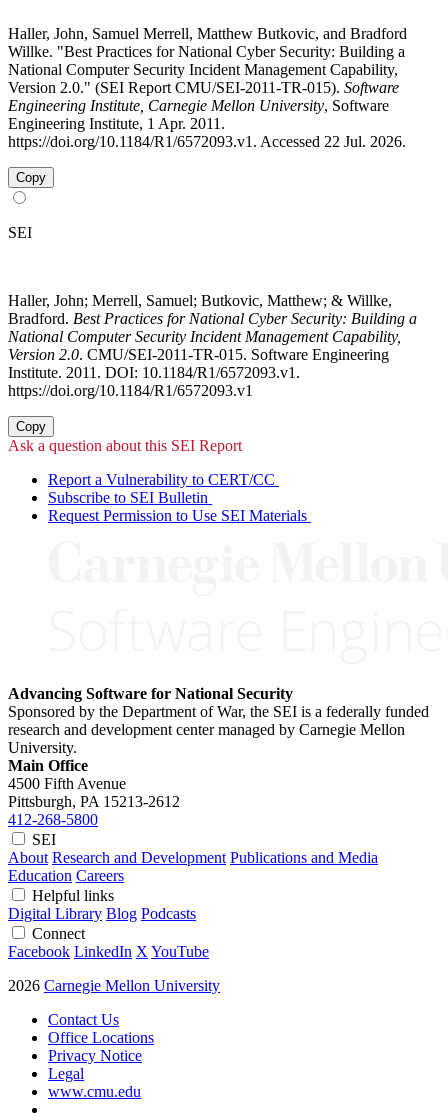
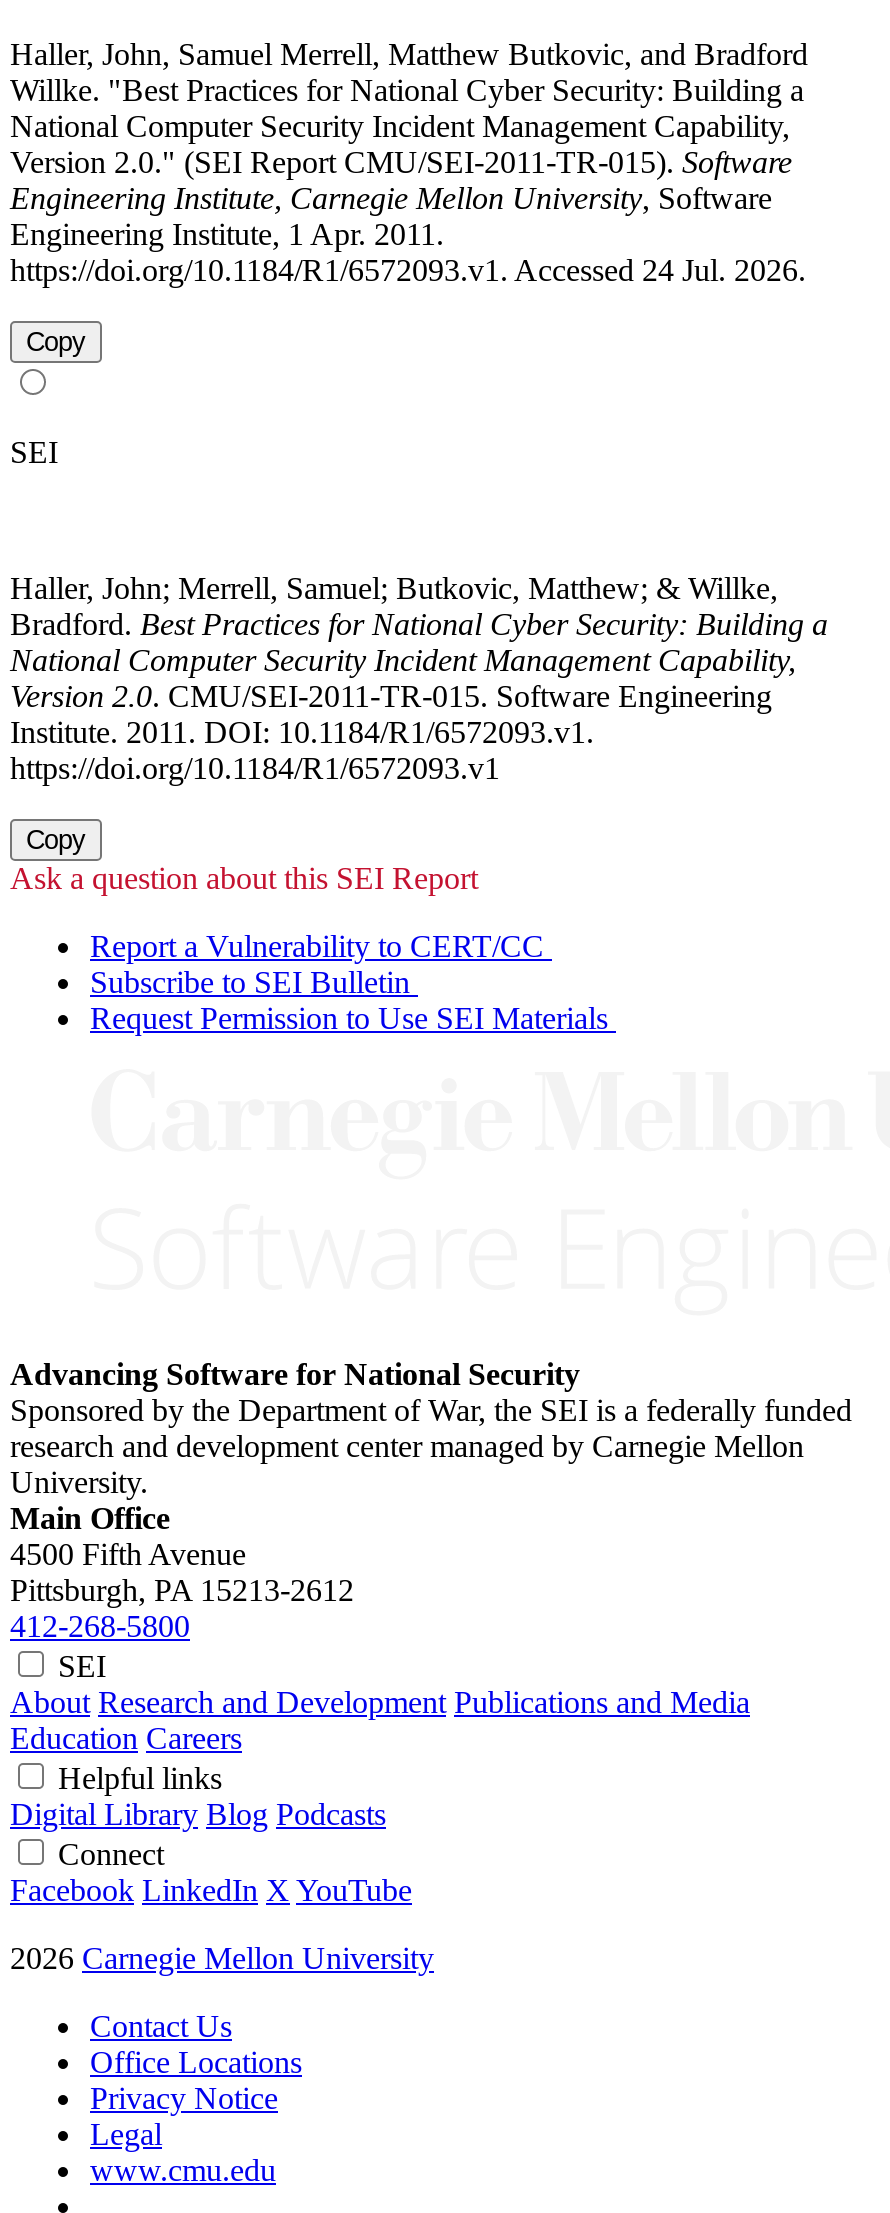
[8,133,406,150] https://doi.org/10.1184/R1/6572093.v1. Accessed 22 Jul. 2026. -> [10,252,806,286] https://doi.org/10.1184/R1/6572093.v1. Accessed 24 Jul. 2026.

